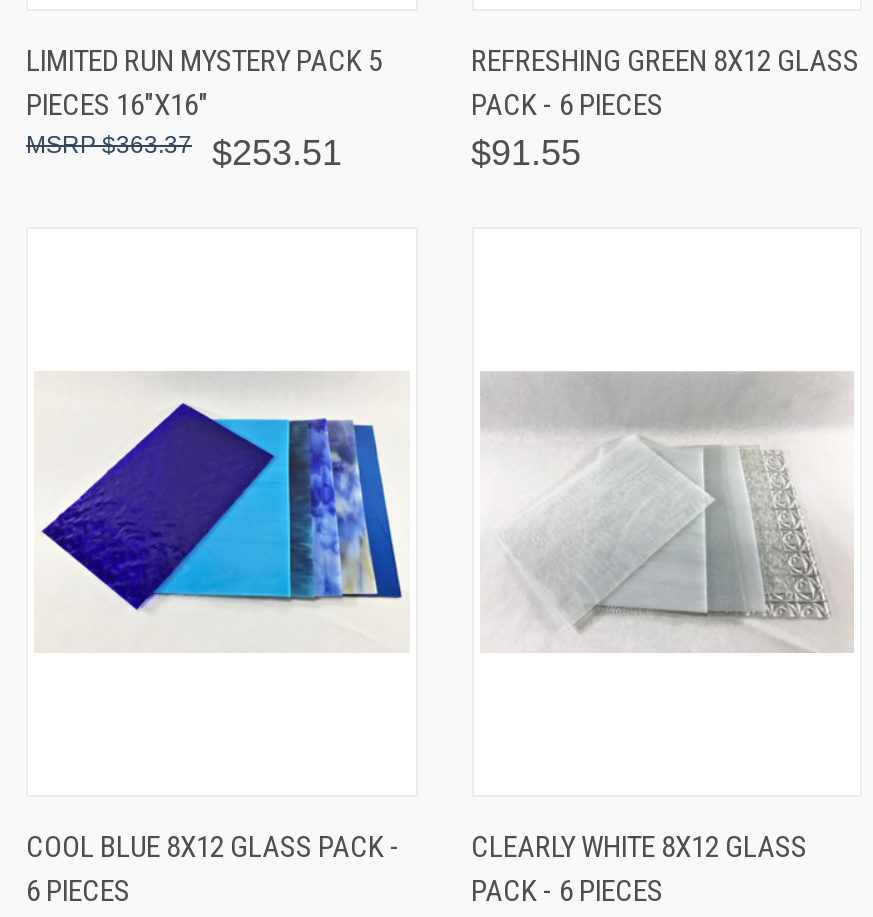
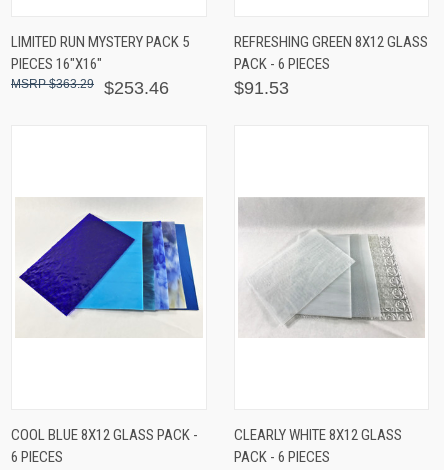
[102,131,192,159] $363.37 -> [49,77,94,91] $363.29
[212,133,342,173] $253.51 -> [104,78,169,98] $253.46
[471,133,581,173] $91.55 -> [233,78,288,98] $91.53

